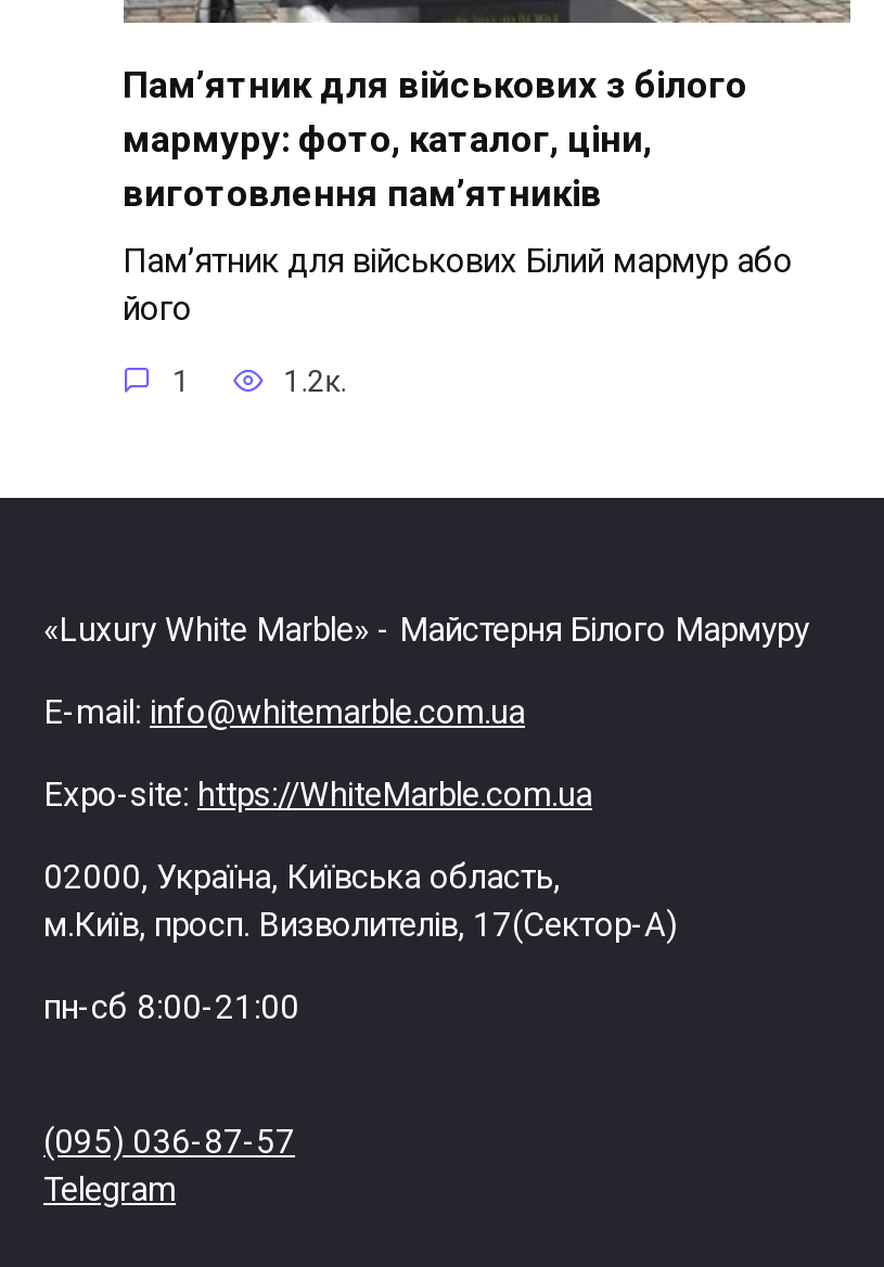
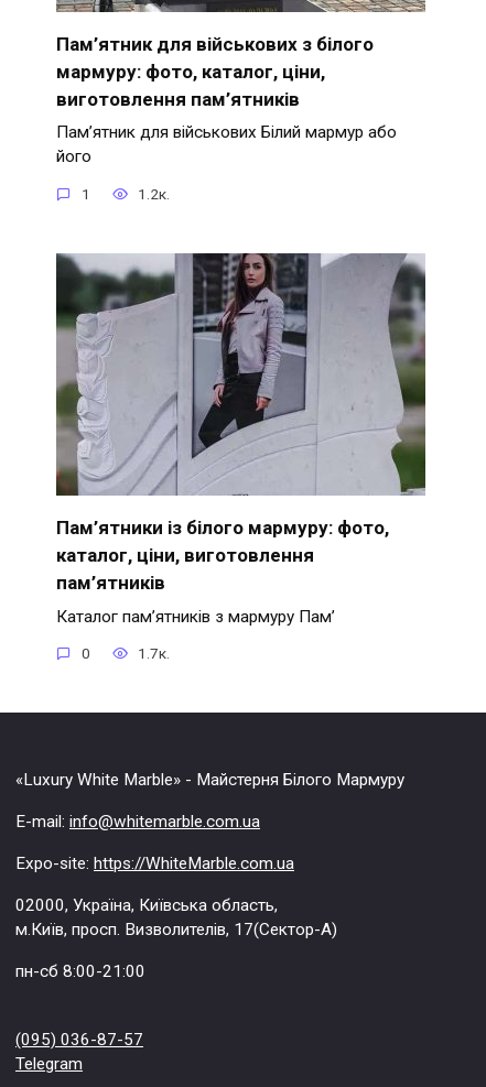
none -> [55,252,426,662] [image] | Пам’ятники із білого мармуру: фото, | каталог, ціни, виготовлення | пам’ятників | Каталог пам’ятників з мармуру Пам’ | 0 | 1.7к.

